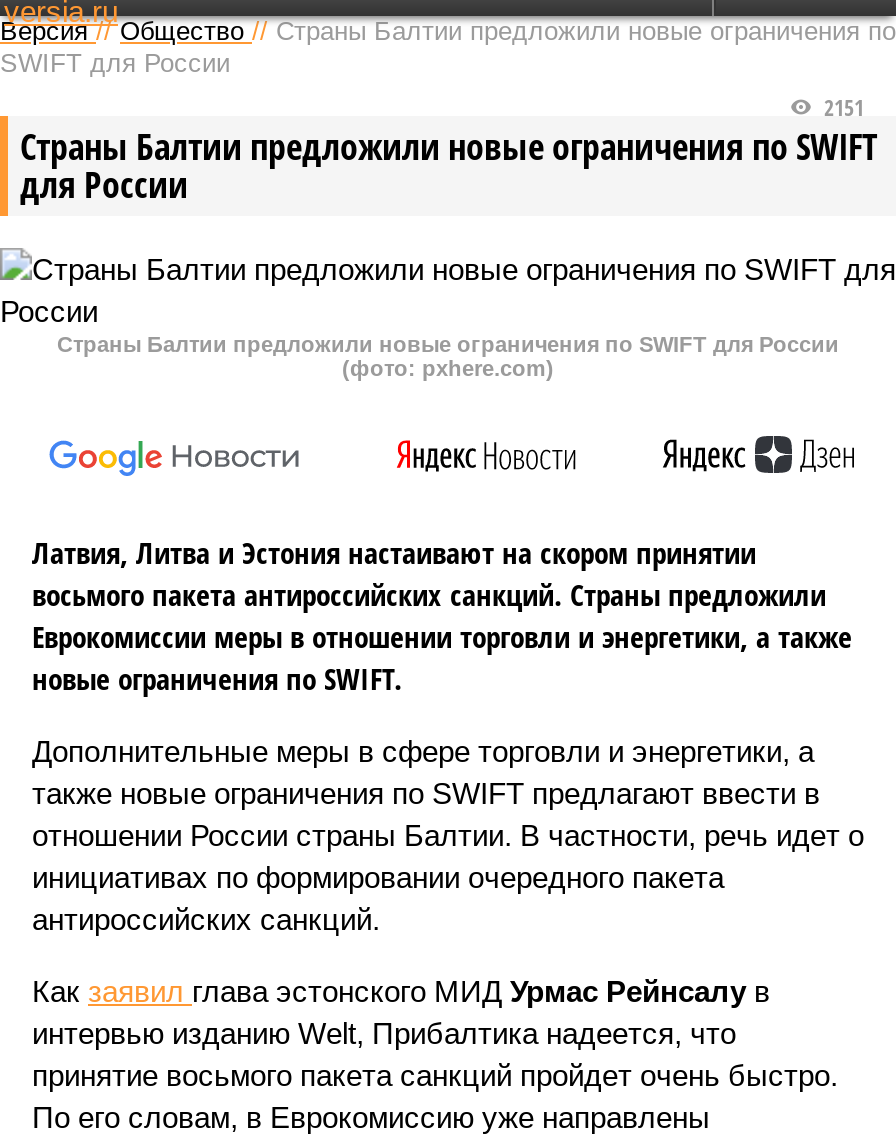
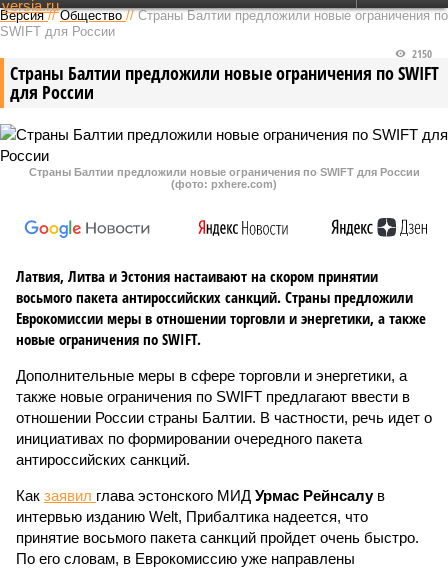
[818,92,864,122] 2151 -> [409,46,432,61] 2150

